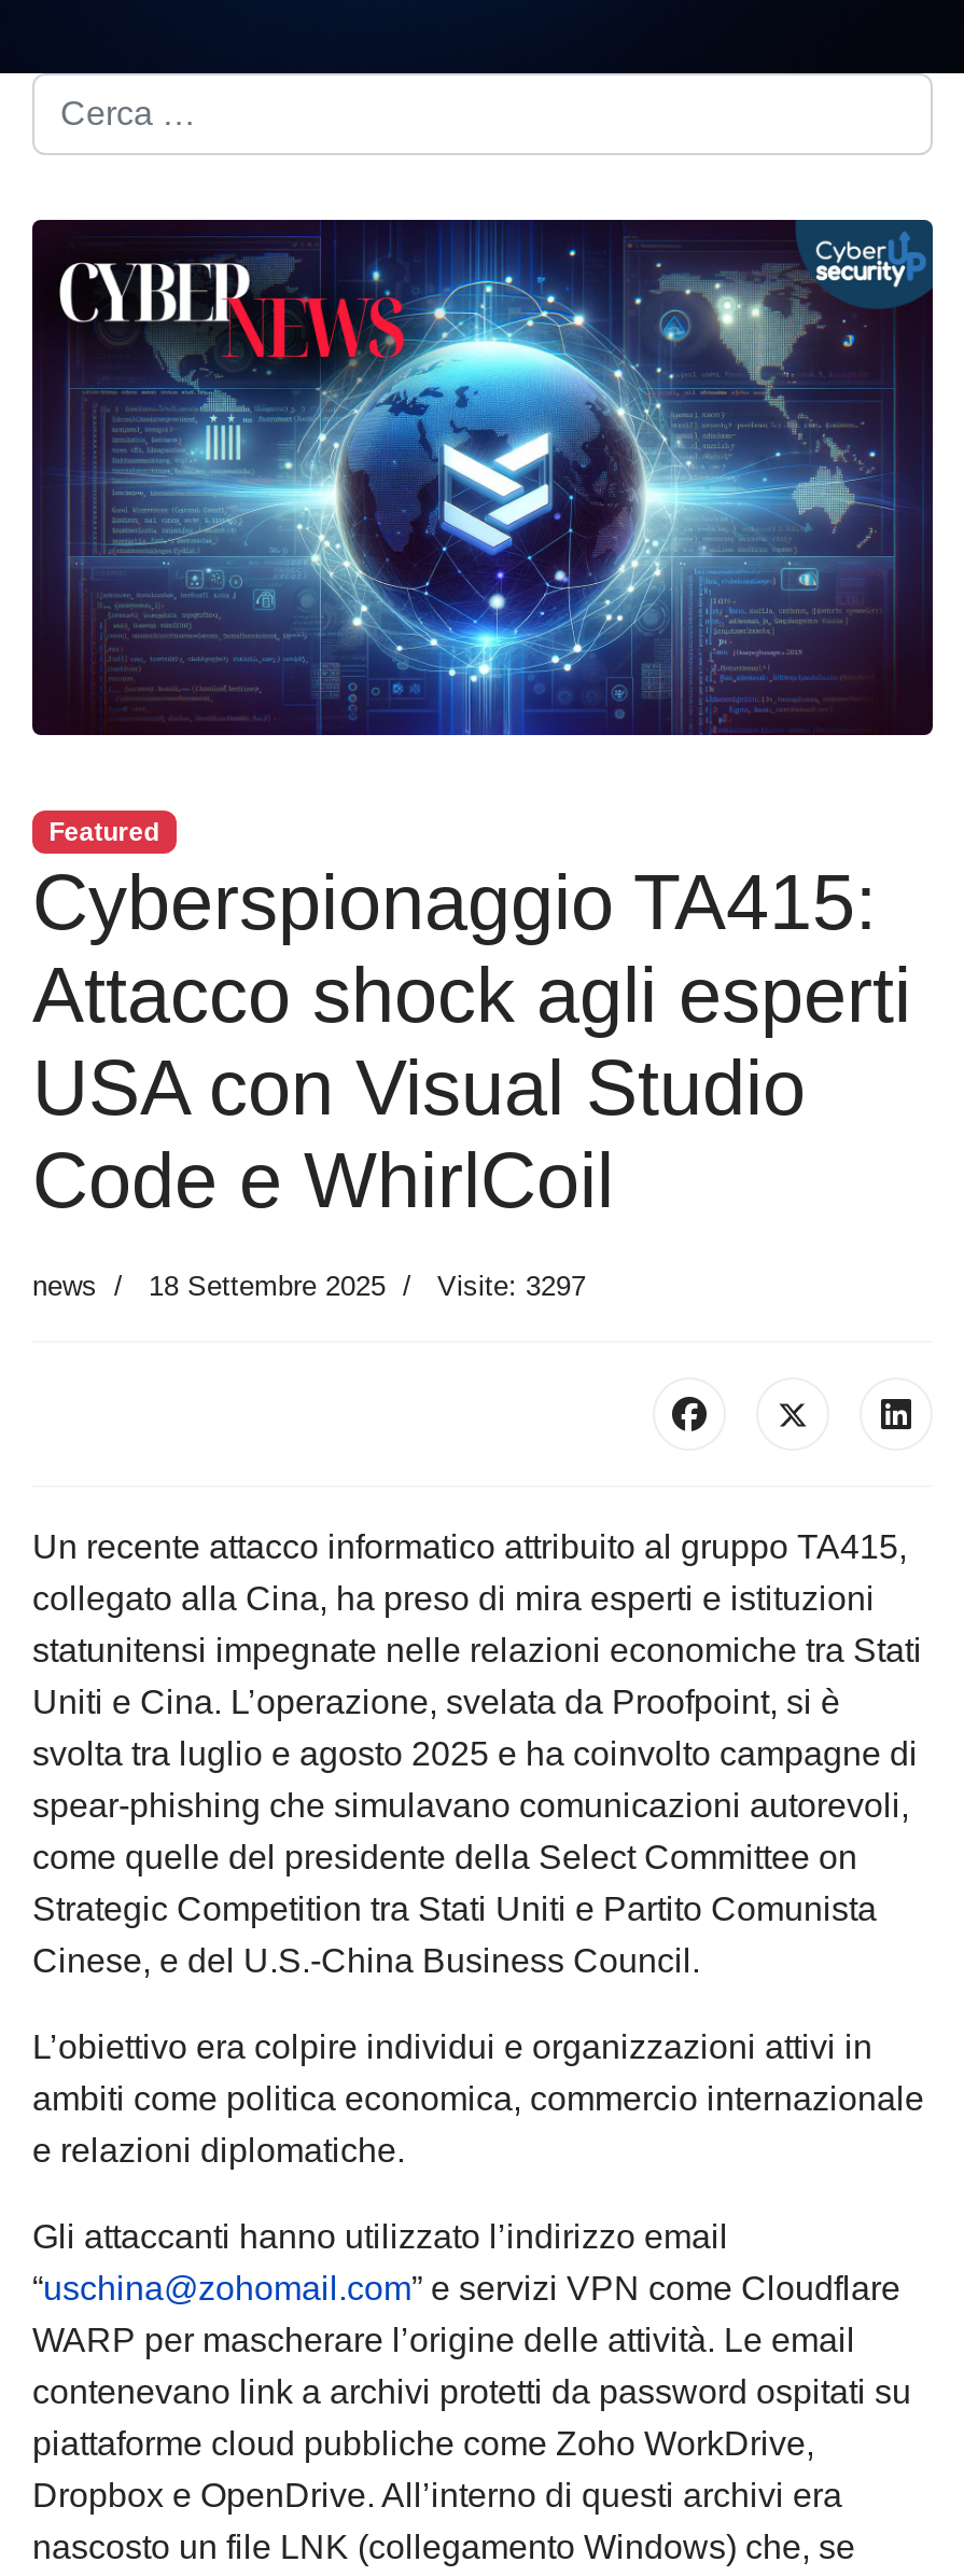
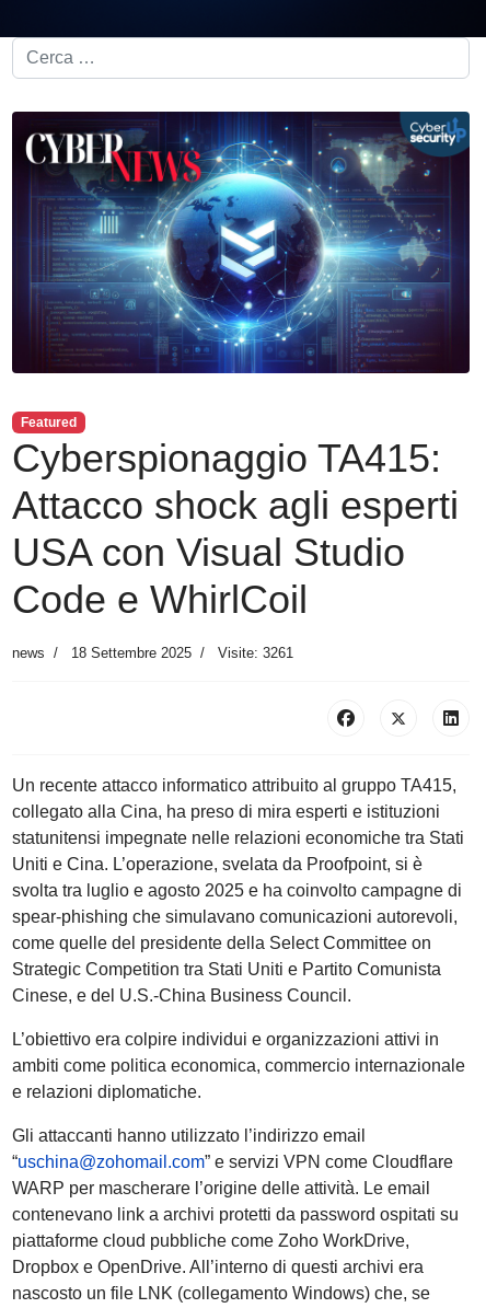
[32,1270,586,1302] news 18 Settembre 2025 Visite: 3297 -> [12,645,293,661] news 18 Settembre 2025 Visite: 3261

